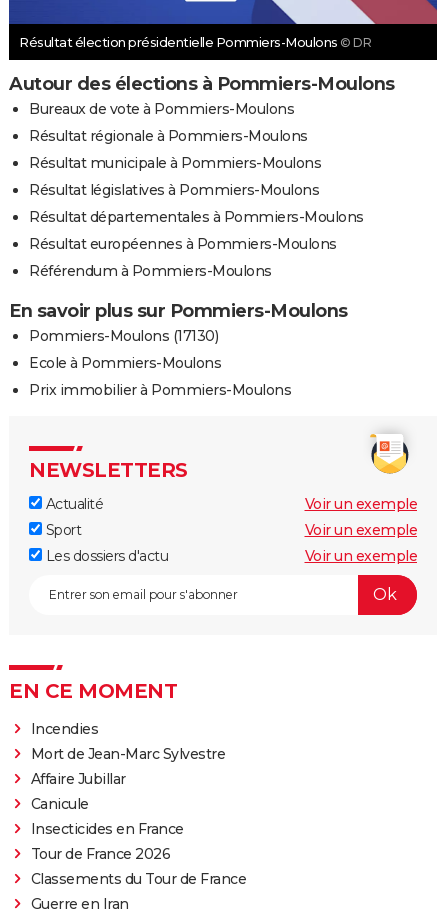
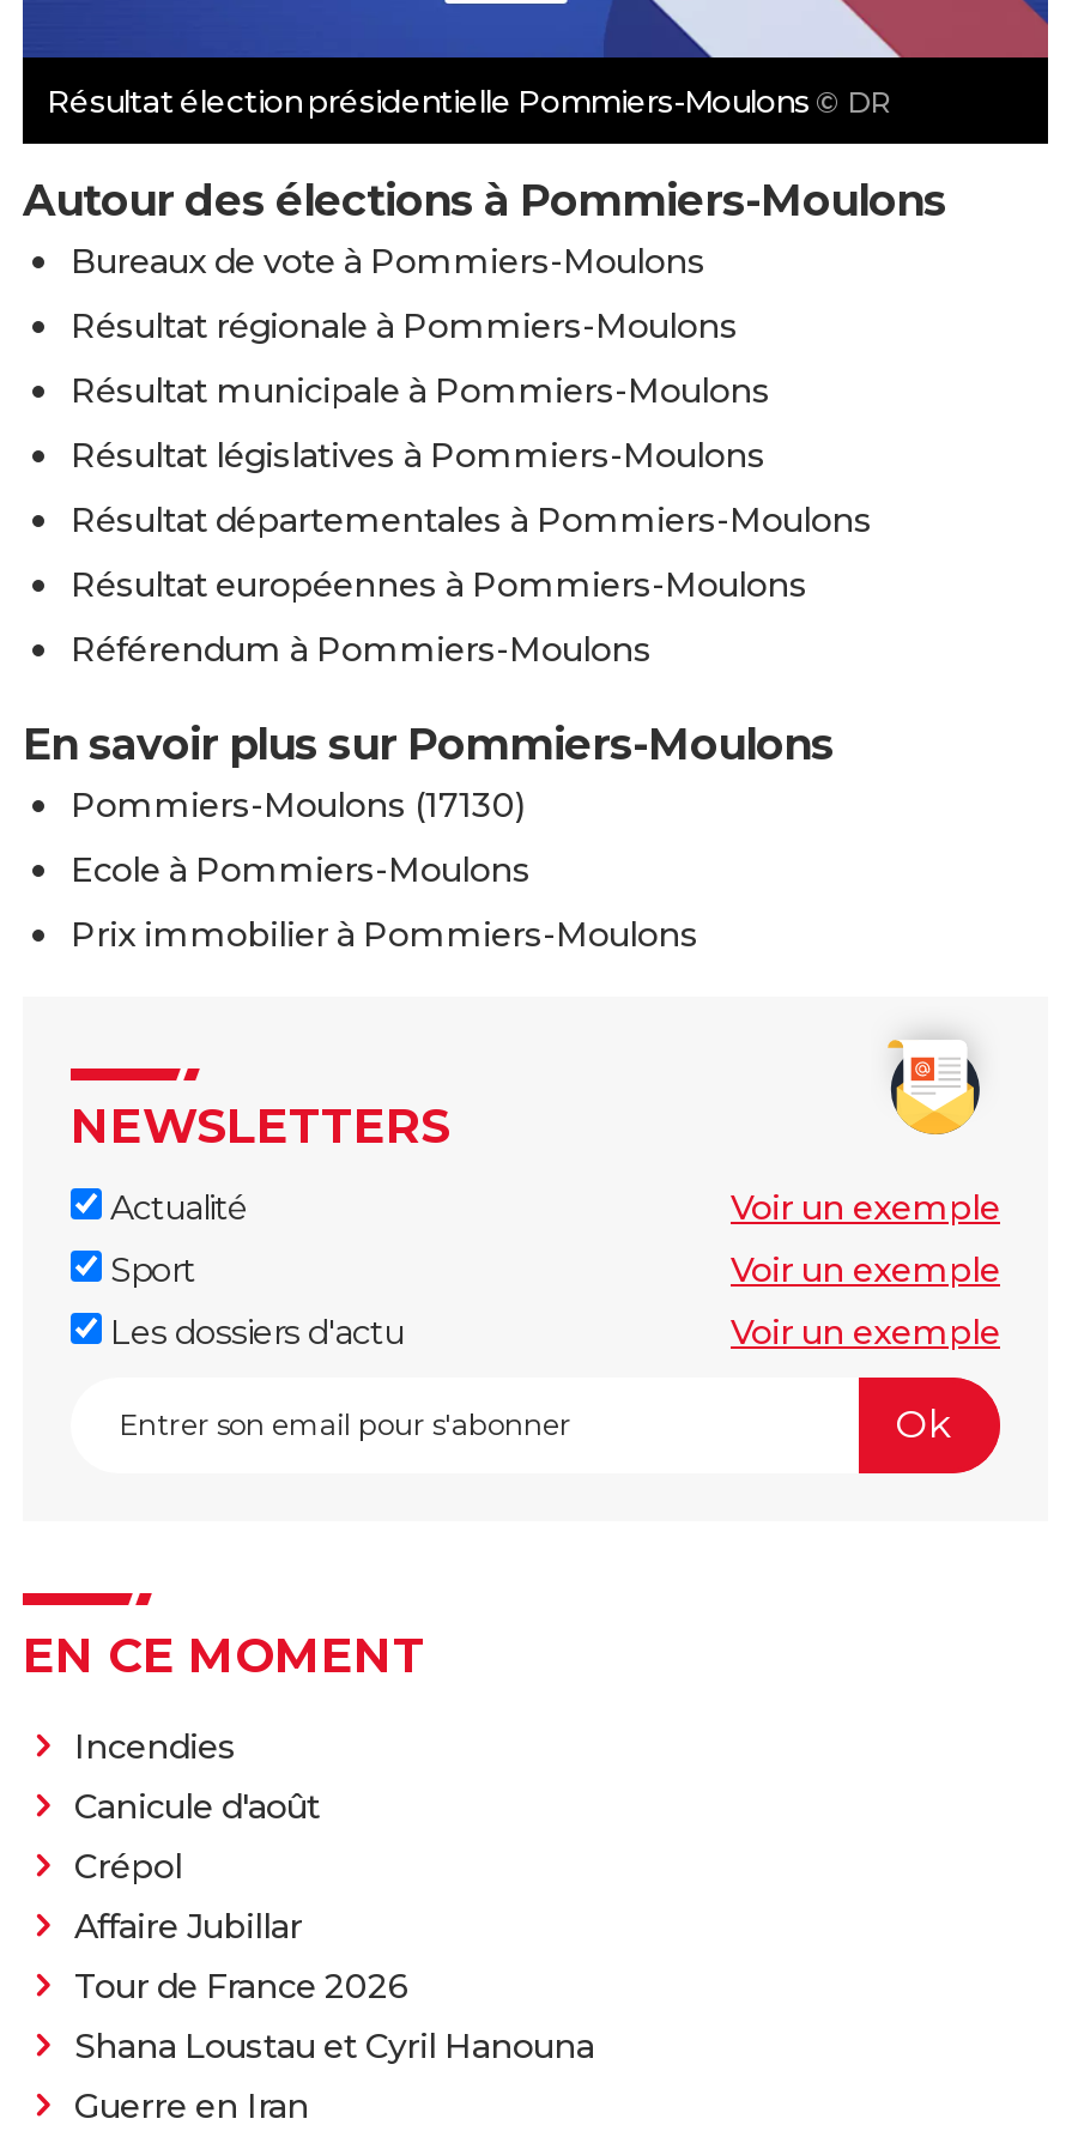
[30,745,225,763] Mort de Jean-Marc Sylvestre -> [74,1785,320,1888] Canicule d'août | Crépol
moved [30,770,125,788] -> [74,1904,302,1947]: Affaire Jubillar
[30,795,183,838] Canicule | Insecticides en France -> none
[30,870,246,888] Classements du Tour de France -> [74,2024,594,2067] Shana Loustau et Cyril Hanouna

